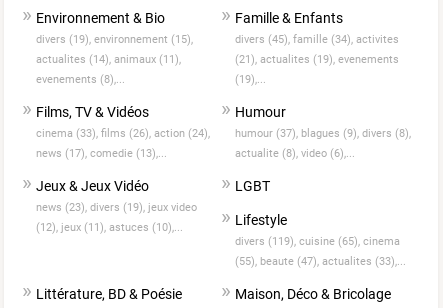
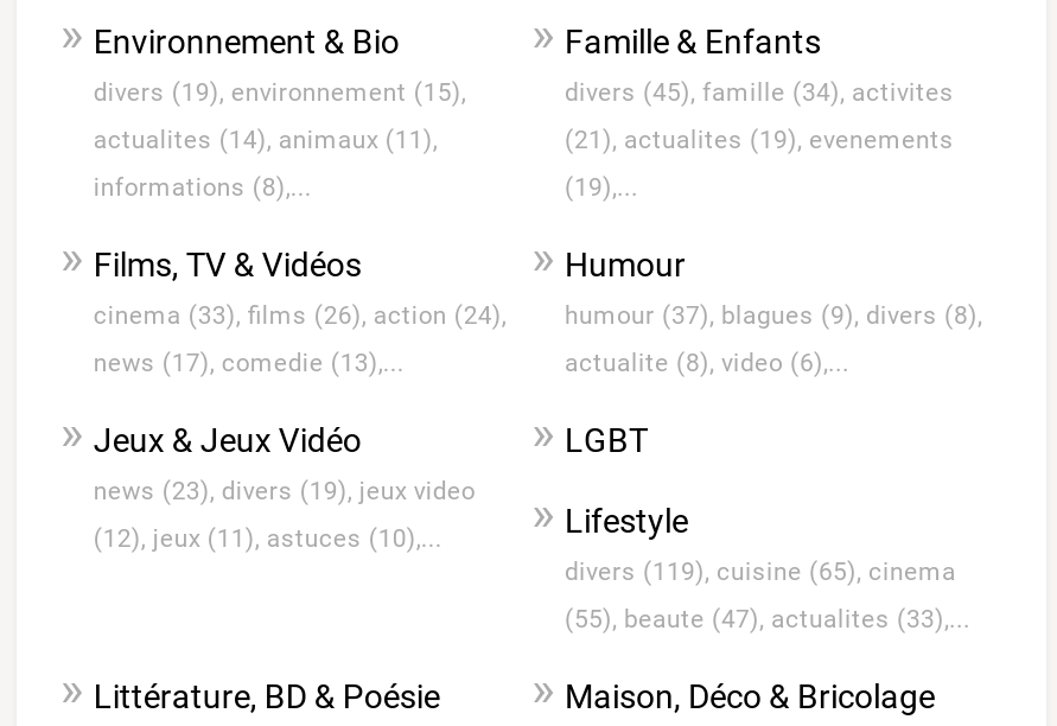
[36,73,125,86] evenements (8),... -> [93,172,312,203] informations (8),...

